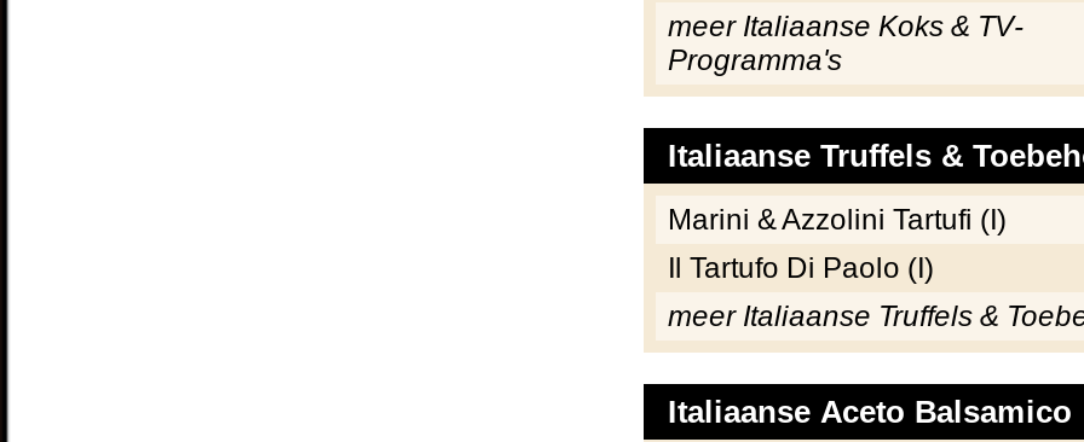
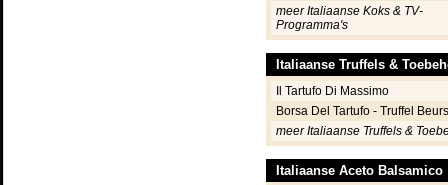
[668,203,1007,285] Marini & Azzolini Tartufi (I) | Il Tartufo Di Paolo (I) -> [276,84,448,118] Il Tartufo Di Massimo | Borsa Del Tartufo - Truffel Beurs

